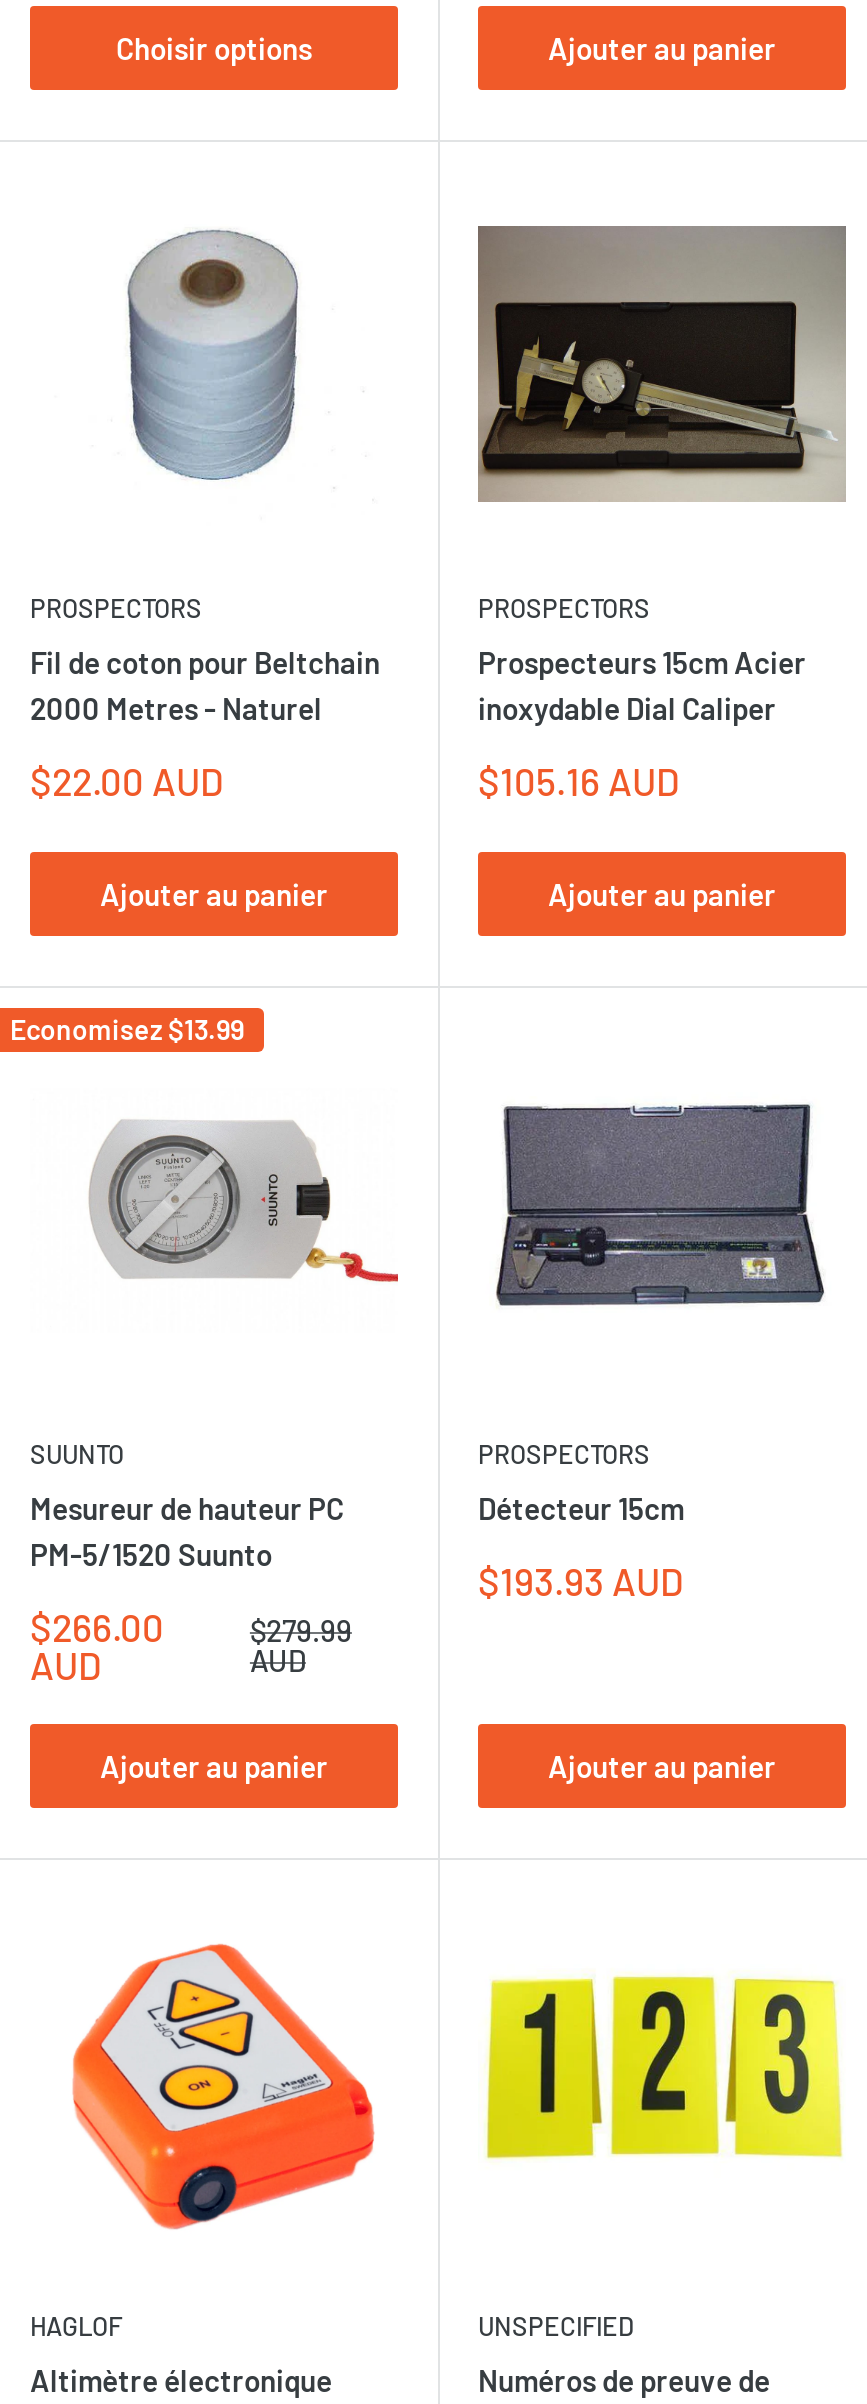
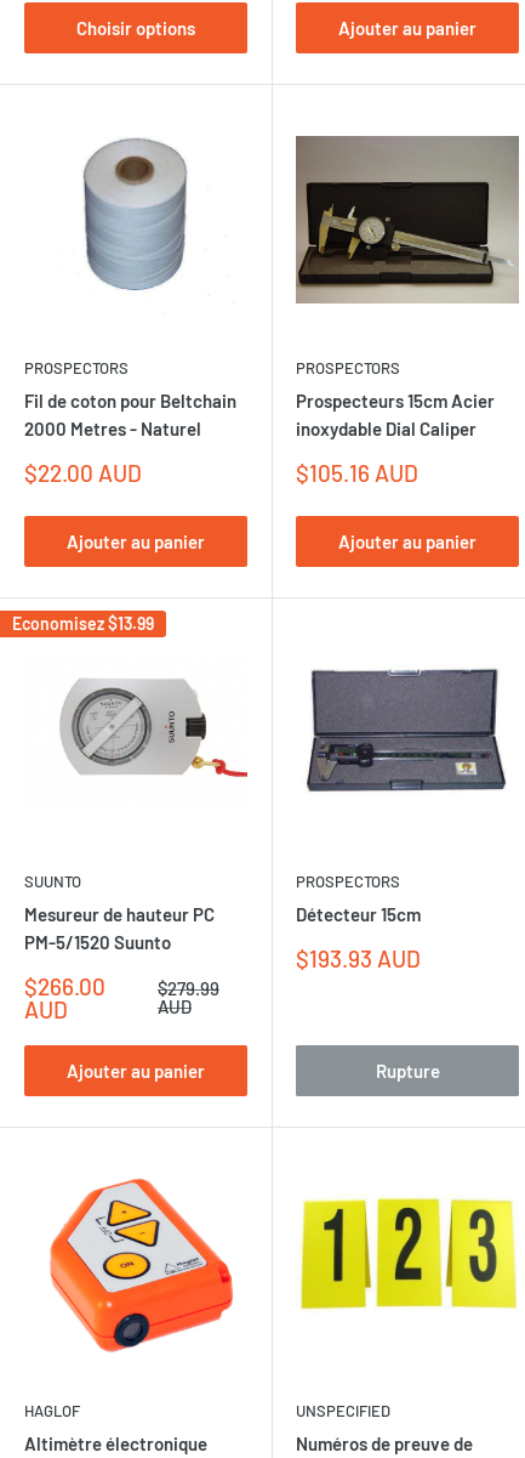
[548,1747,776,1783] Ajouter au panier -> [375,1059,440,1081] Rupture

